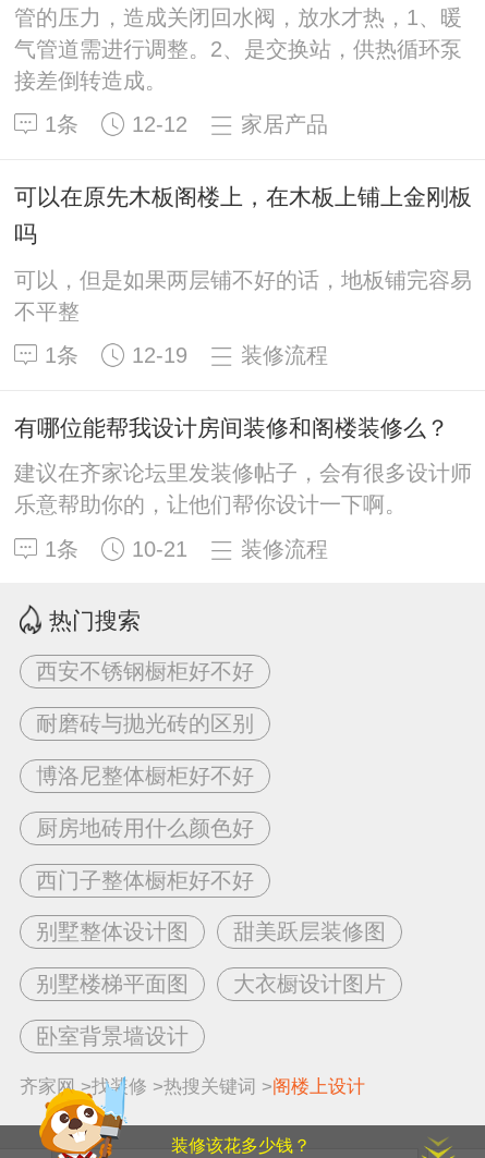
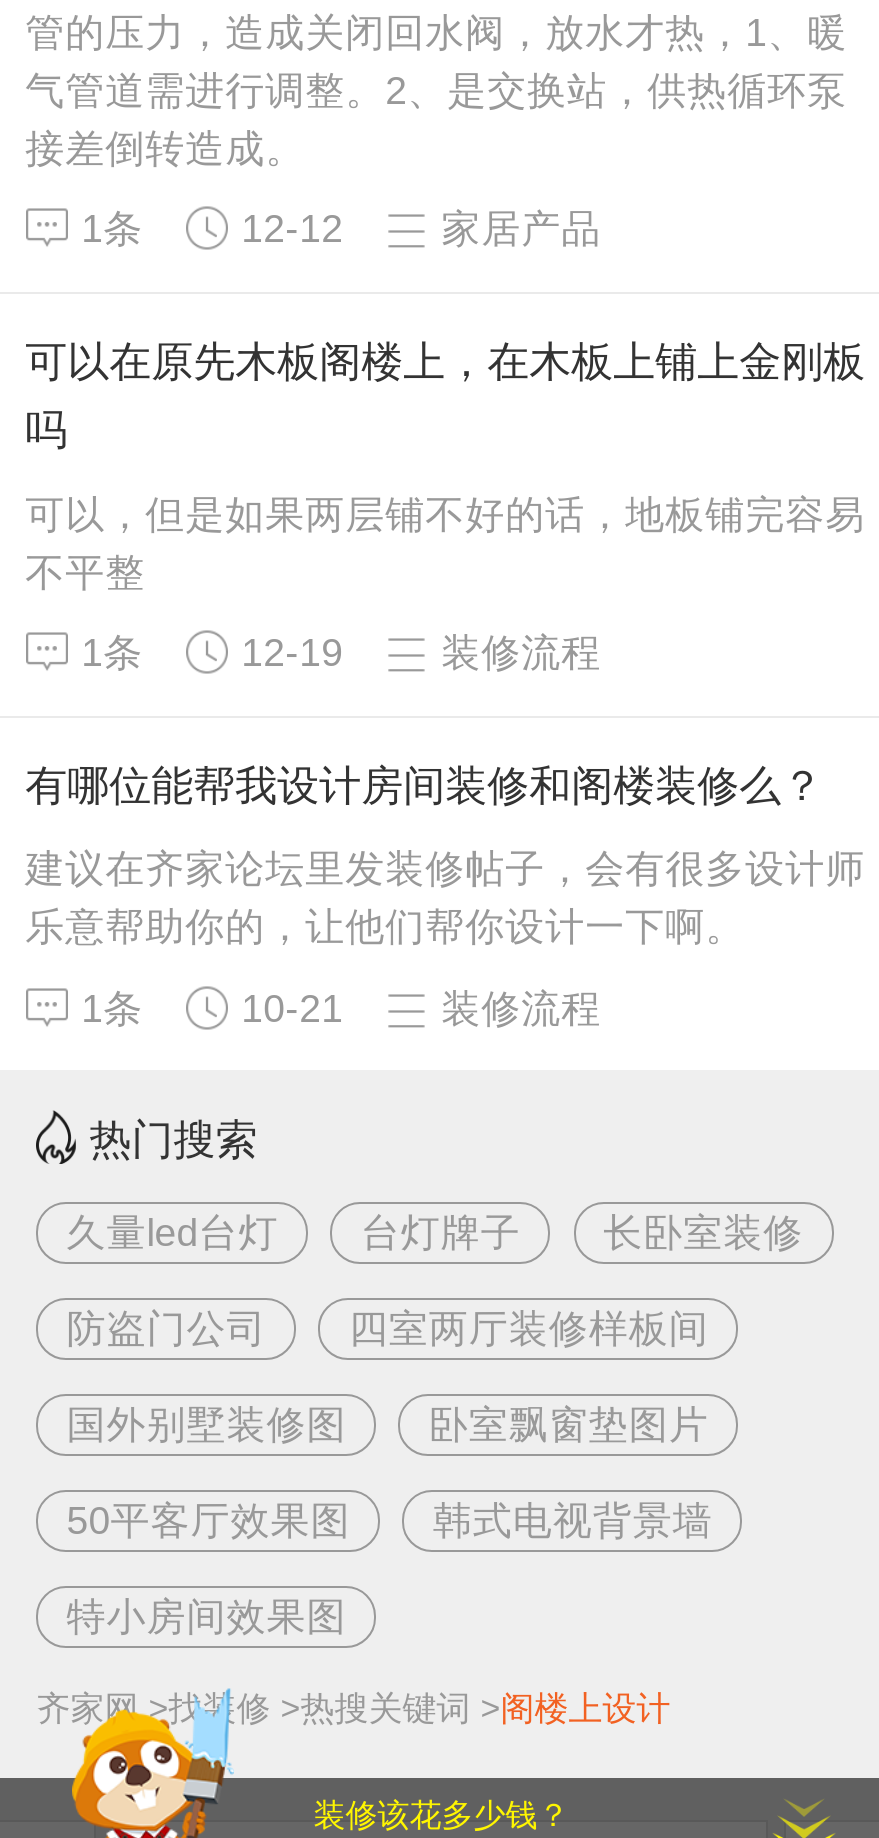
[36,660,386,1048] 西安不锈钢橱柜好不好 | 耐磨砖与抛光砖的区别 | 博洛尼整体橱柜好不好 | 厨房地砖用什么颜色好 | 西门子整体橱柜好不好 | 别墅整体设计图 | 甜美跃层装修图 | 别墅楼梯平面图 | 大衣橱设计图片 | 卧室背景墙设计 -> [66,1211,803,1637] 久量led台灯 | 台灯牌子 | 长卧室装修 | 防盗门公司 | 四室两厅装修样板间 | 国外别墅装修图 | 卧室飘窗垫图片 | 50平客厅效果图 | 韩式电视背景墙 | 特小房间效果图

